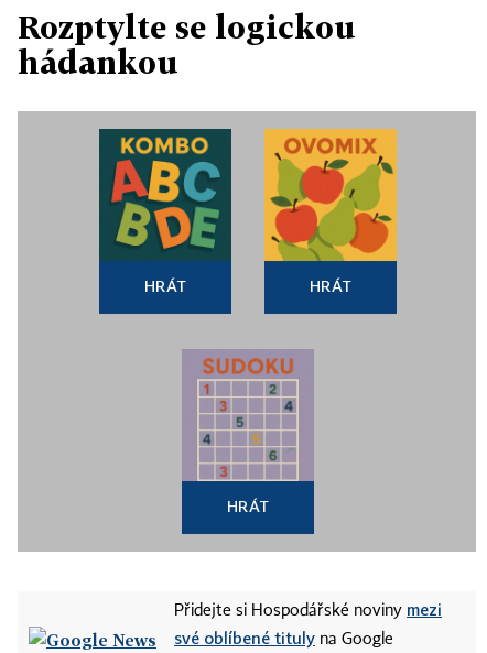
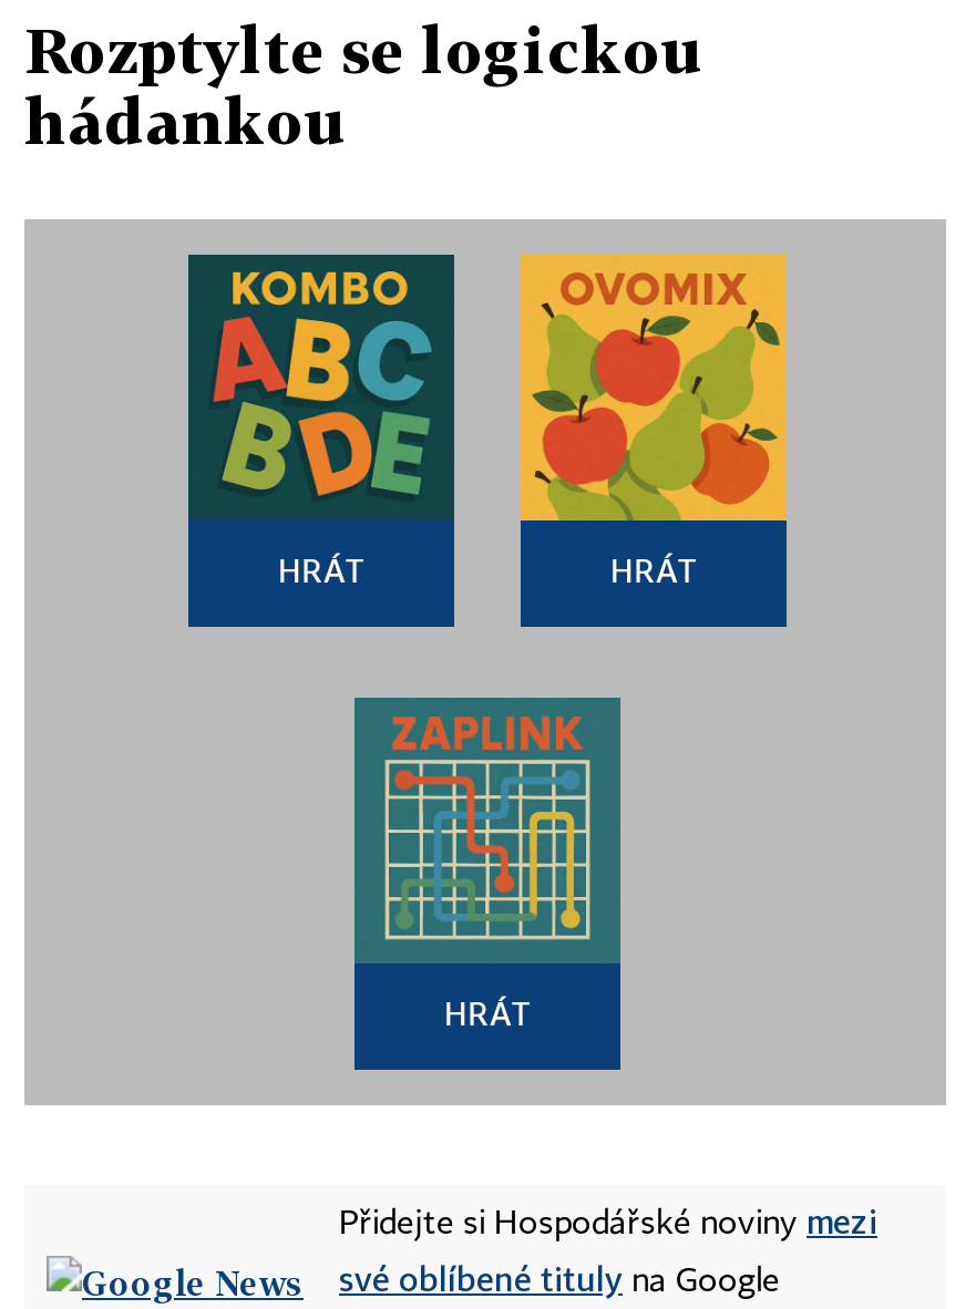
[183,350,313,482] [image] -> [355,698,620,963] [image]

